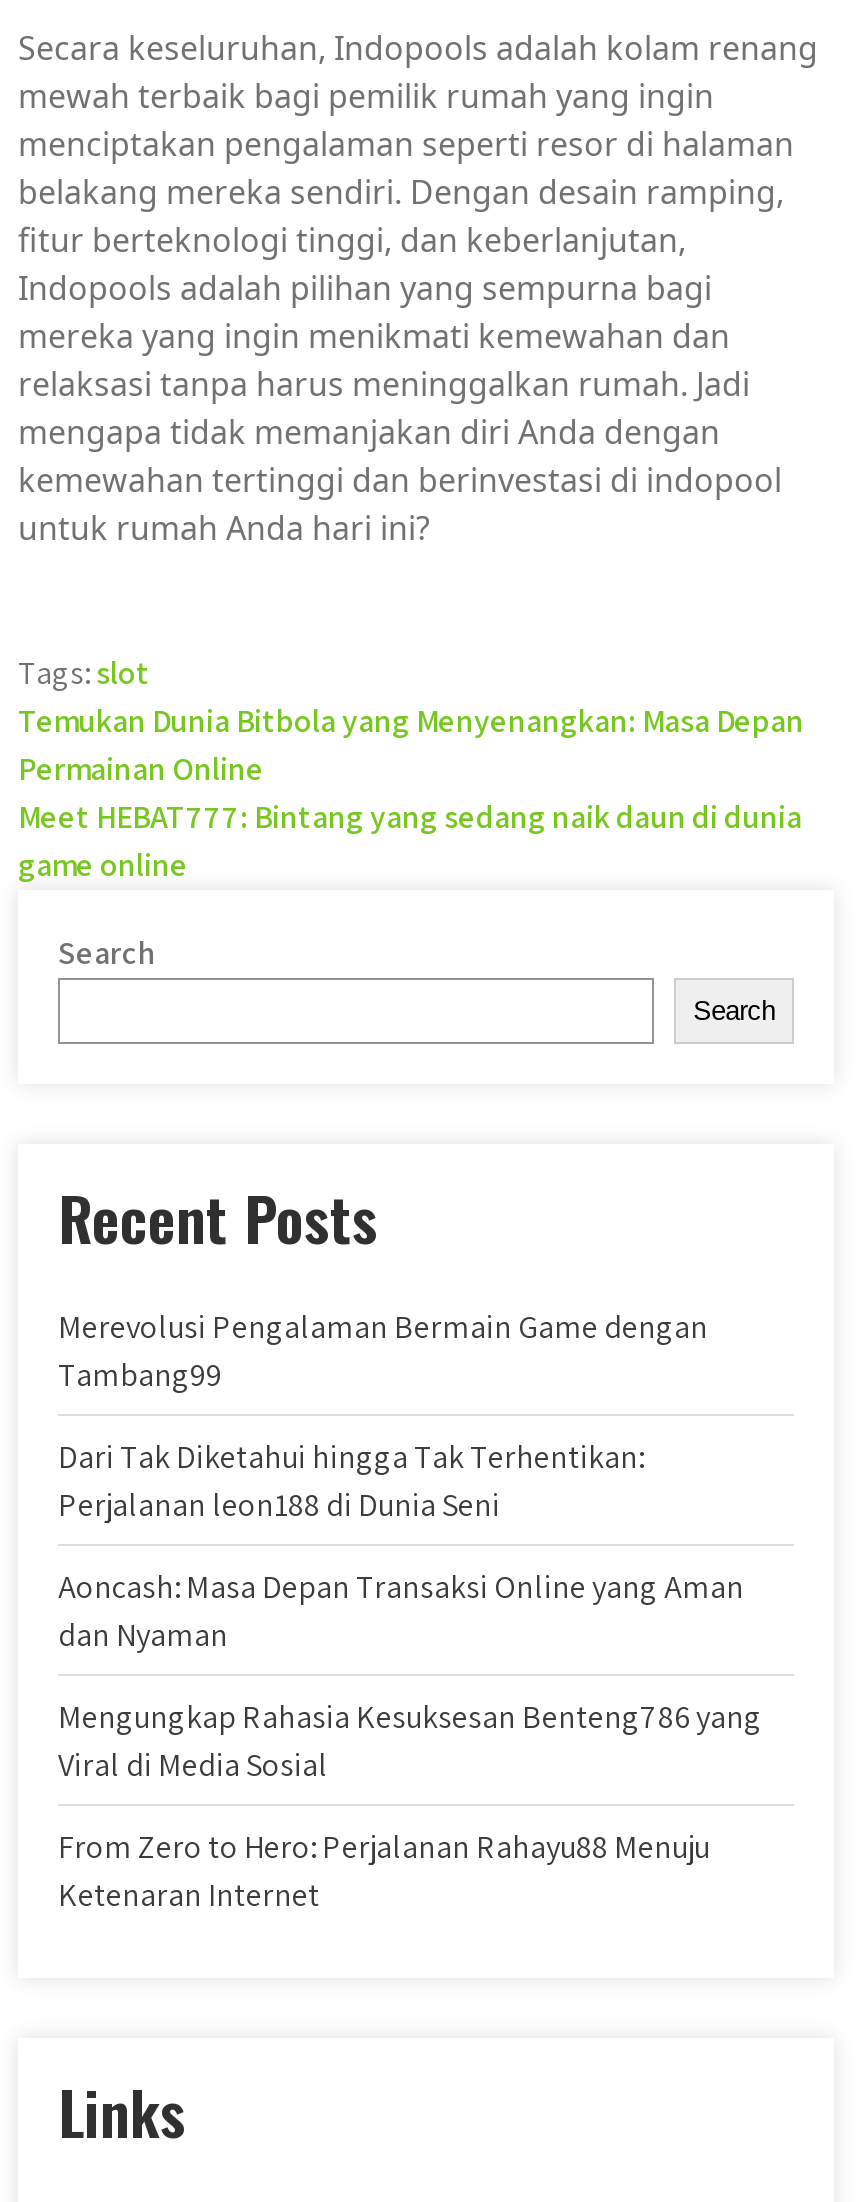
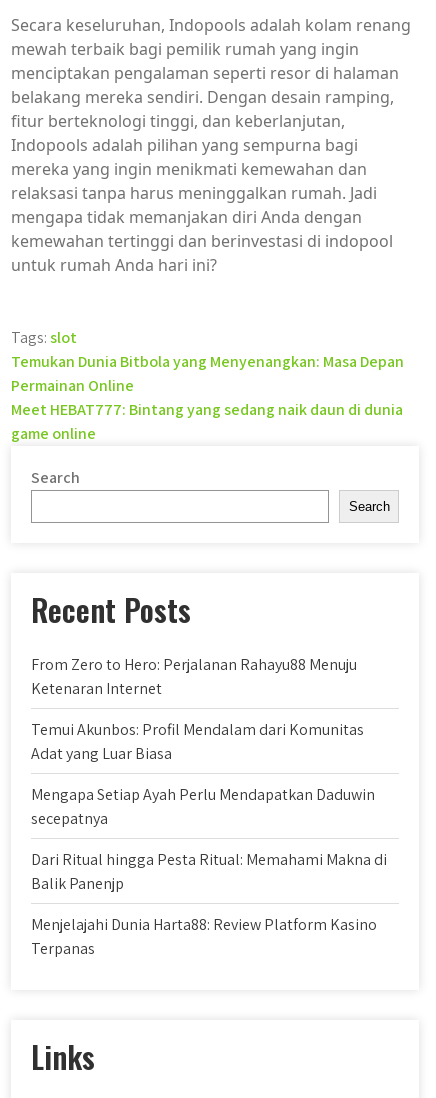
[58,1306,762,1786] Merevolusi Pengalaman Bermain Game dengan | Tambang99 | Dari Tak Diketahui hingga Tak Terhentikan: | Perjalanan leon188 di Dunia Seni | Aoncash: Masa Depan Transaksi Online yang Aman | dan Nyaman | Mengungkap Rahasia Kesuksesan Benteng786 yang | Viral di Media Sosial -> none
moved [58,1826,710,1916] -> [31,654,357,699]: From Zero to Hero: Perjalanan Rahayu88 Menuju | Ketenaran Internet
none -> [31,719,387,959] Temui Akunbos: Profil Mendalam dari Komunitas | Adat yang Luar Biasa | Mengapa Setiap Ayah Perlu Mendapatkan Daduwin | secepatnya | Dari Ritual hingga Pesta Ritual: Memahami Makna di | Balik Panenjp | Menjelajahi Dunia Harta88: Review Platform Kasino | Terpanas

